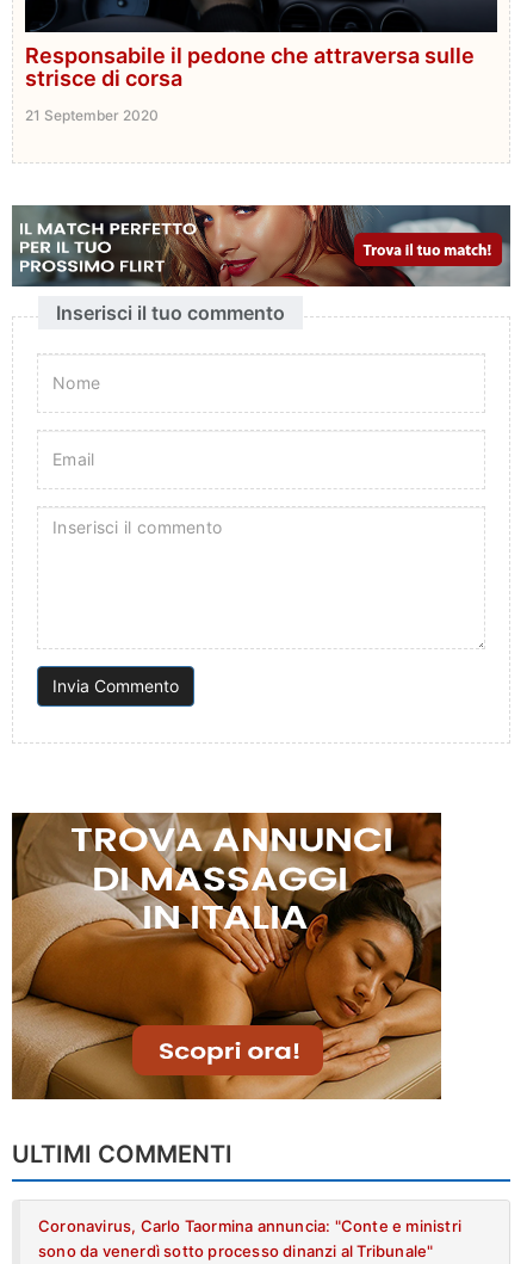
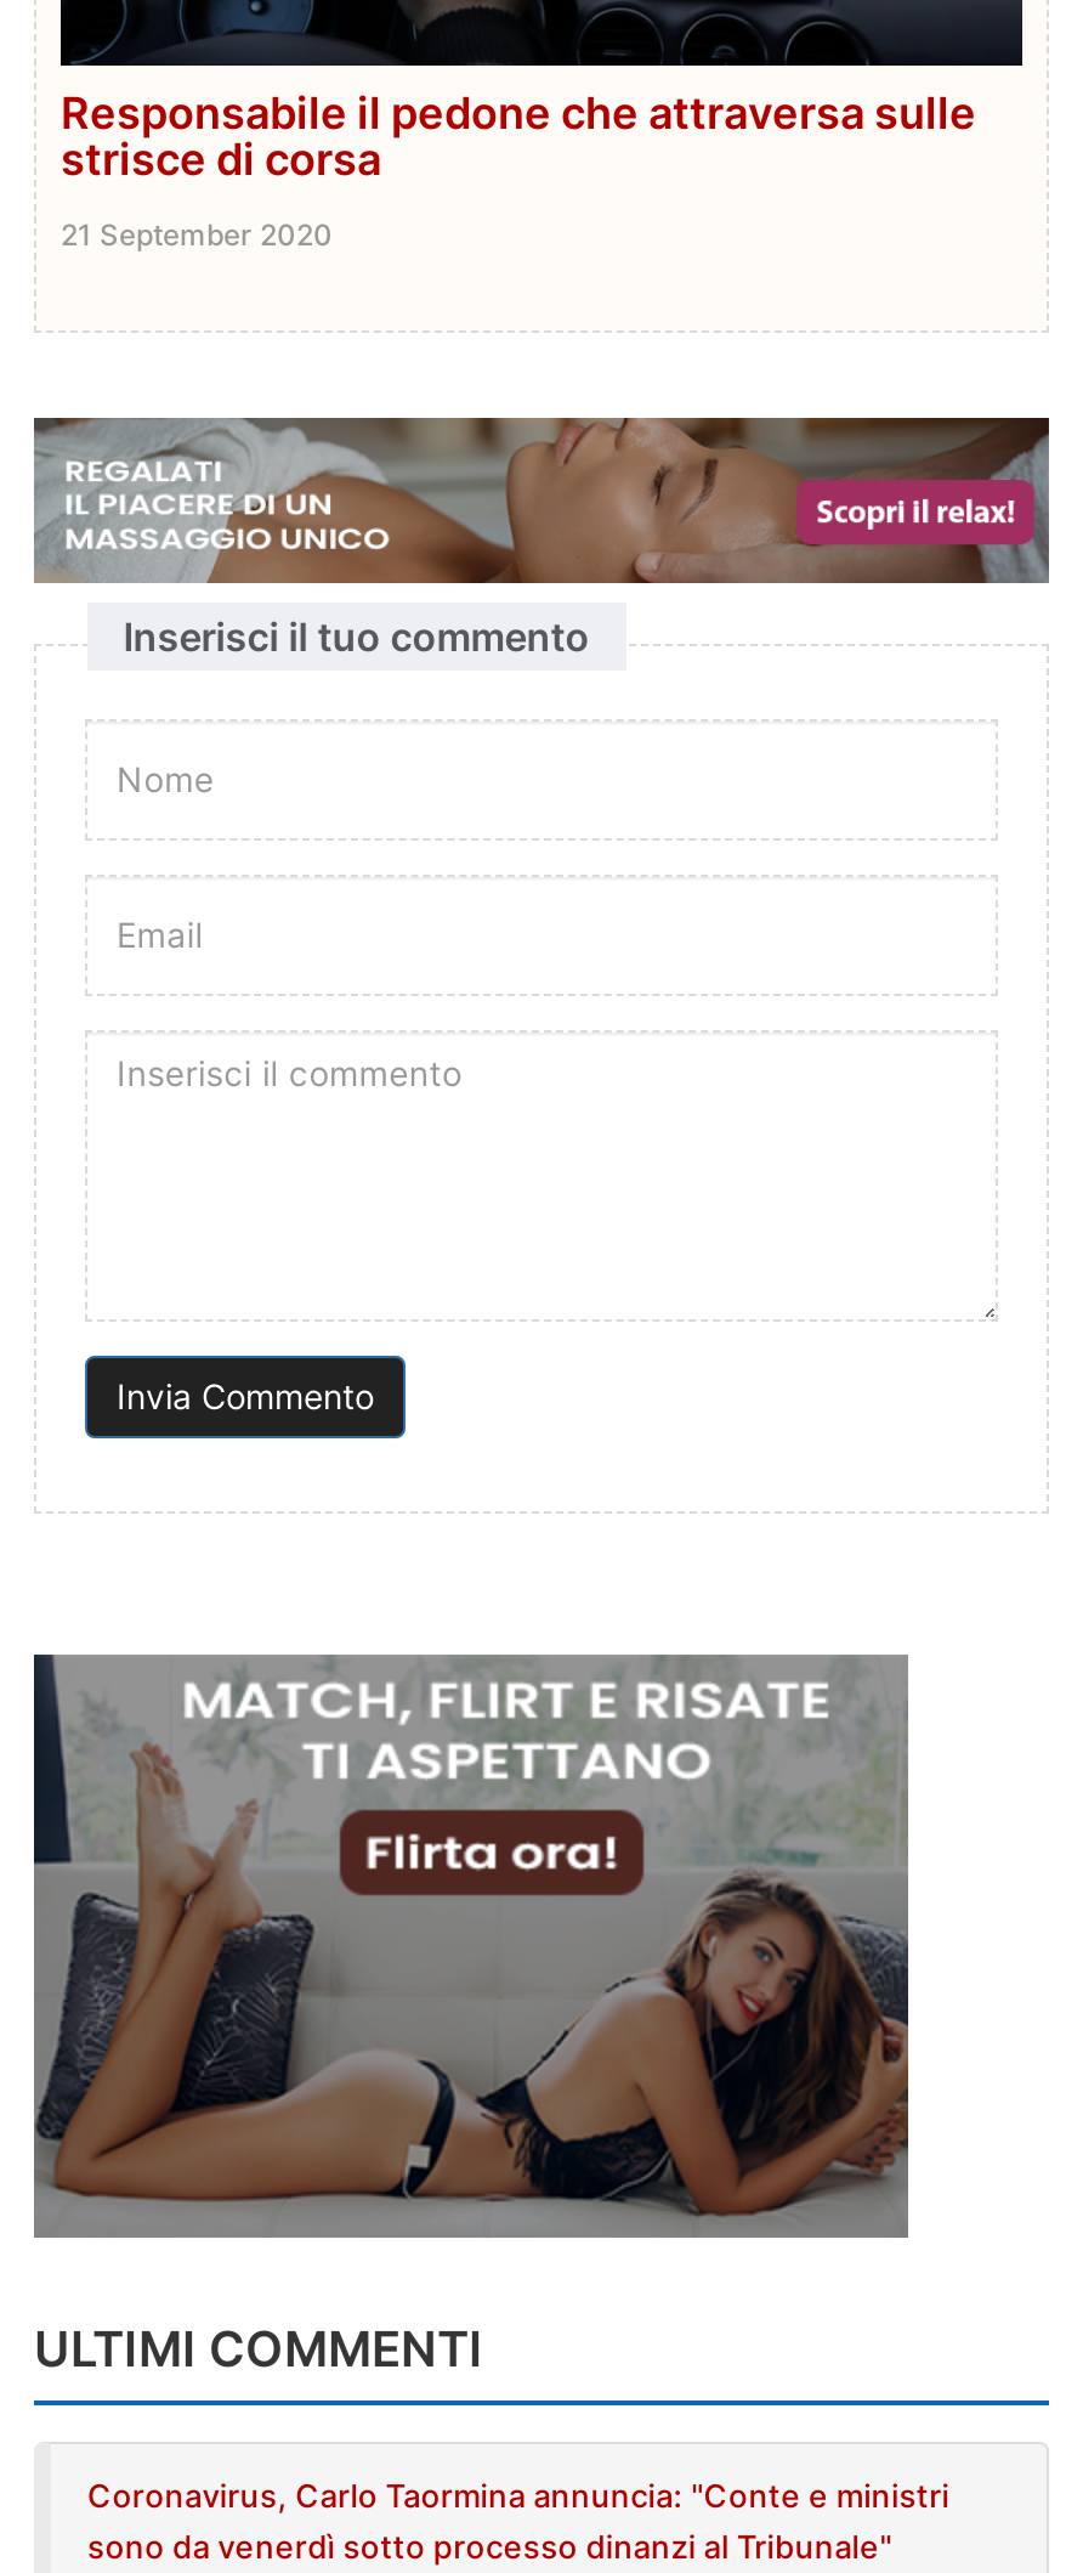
[13,204,510,288] [image] -> [34,418,1049,586] [image]
[11,812,442,1100] [image] -> [32,1652,911,2240] [image]

